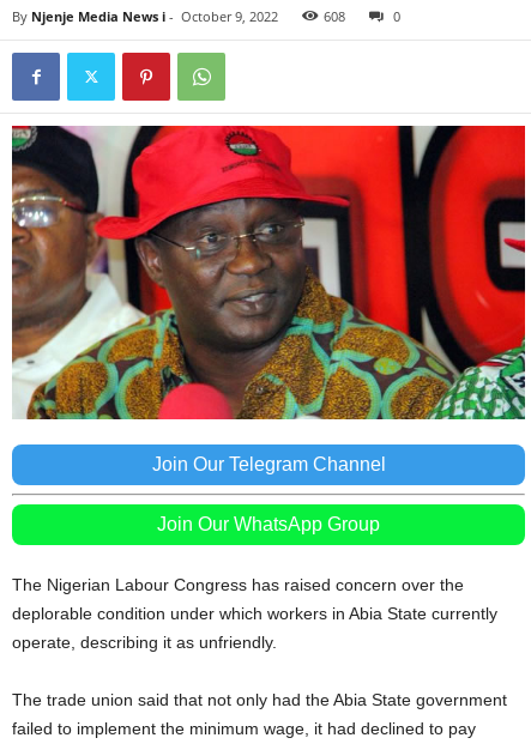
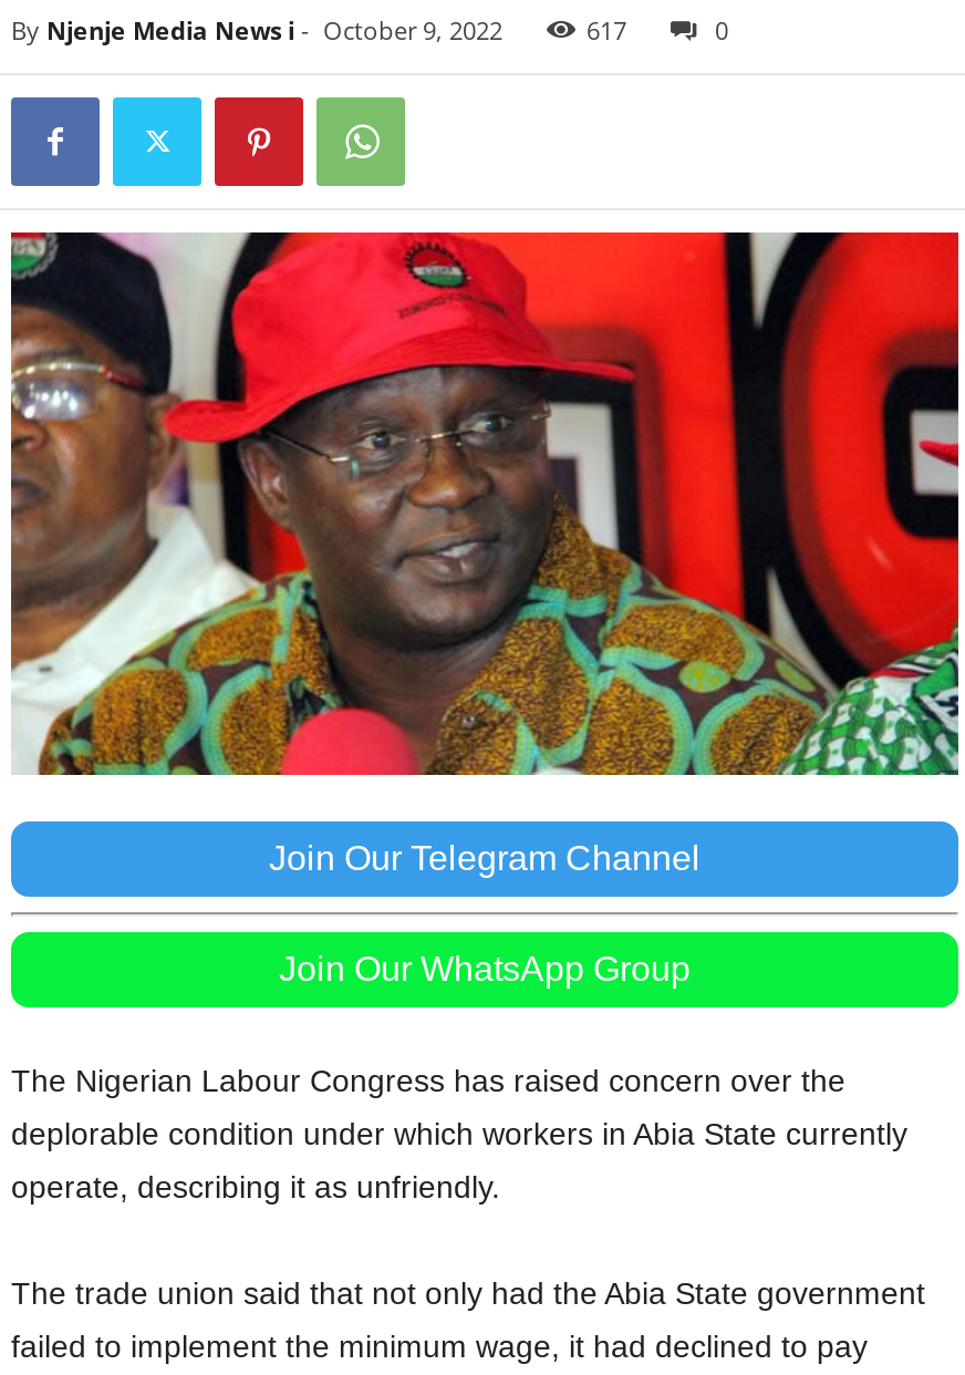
[324,7,345,25] 608 -> [587,13,626,46] 617

